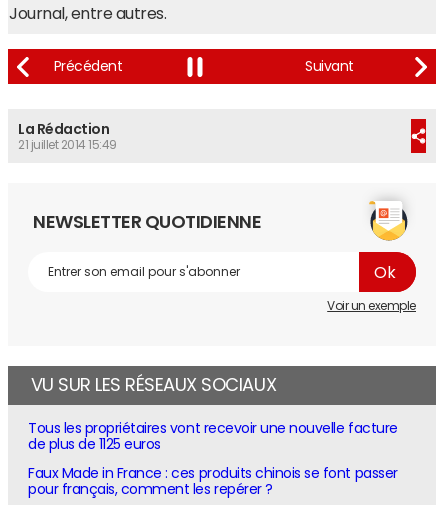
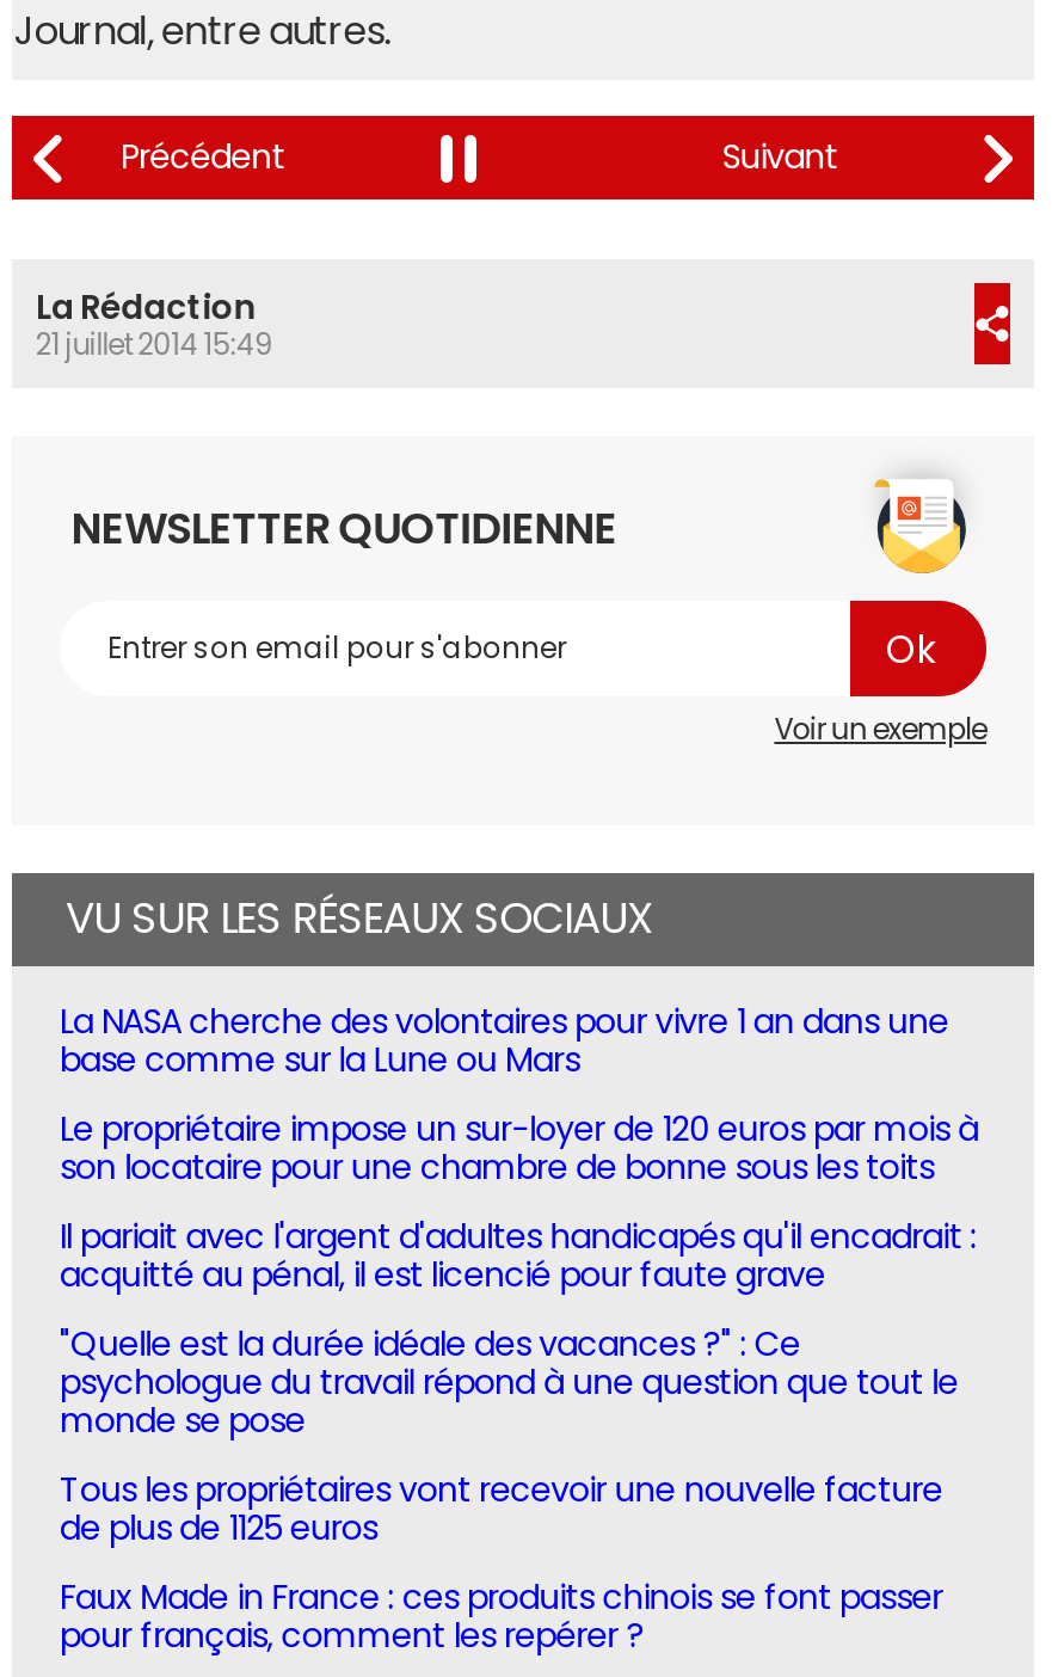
none -> [60,1004,978,1437] La NASA cherche des volontaires pour vivre 1 an dans une | base comme sur la Lune ou Mars | Le propriétaire impose un sur-loyer de 120 euros par mois à | son locataire pour une chambre de bonne sous les toits | Il pariait avec l'argent d'adultes handicapés qu'il encadrait : | acquitté au pénal, il est licencié pour faute grave | "Quelle est la durée idéale des vacances ?" : Ce | psychologue du travail répond à une question que tout le | monde se pose

